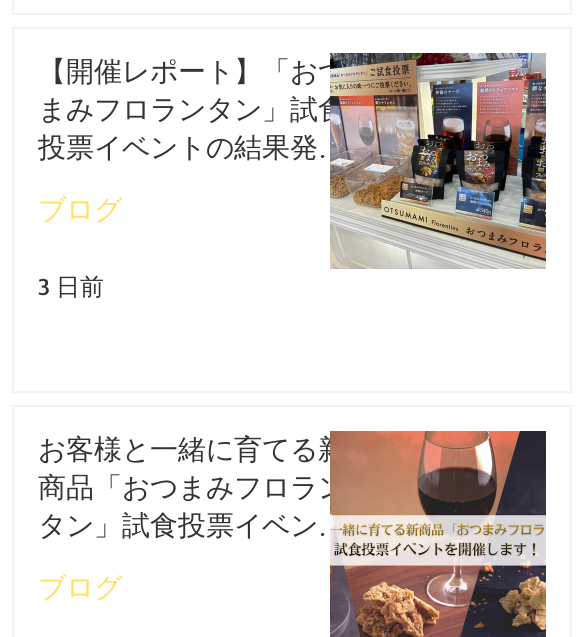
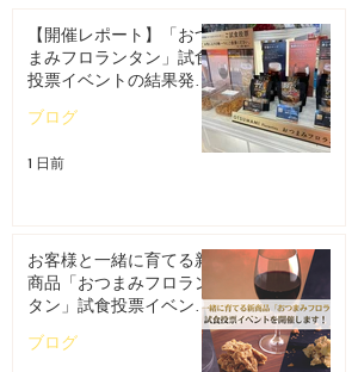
[38,271,104,301] 3 日前 -> [27,154,64,172] 1 日前

